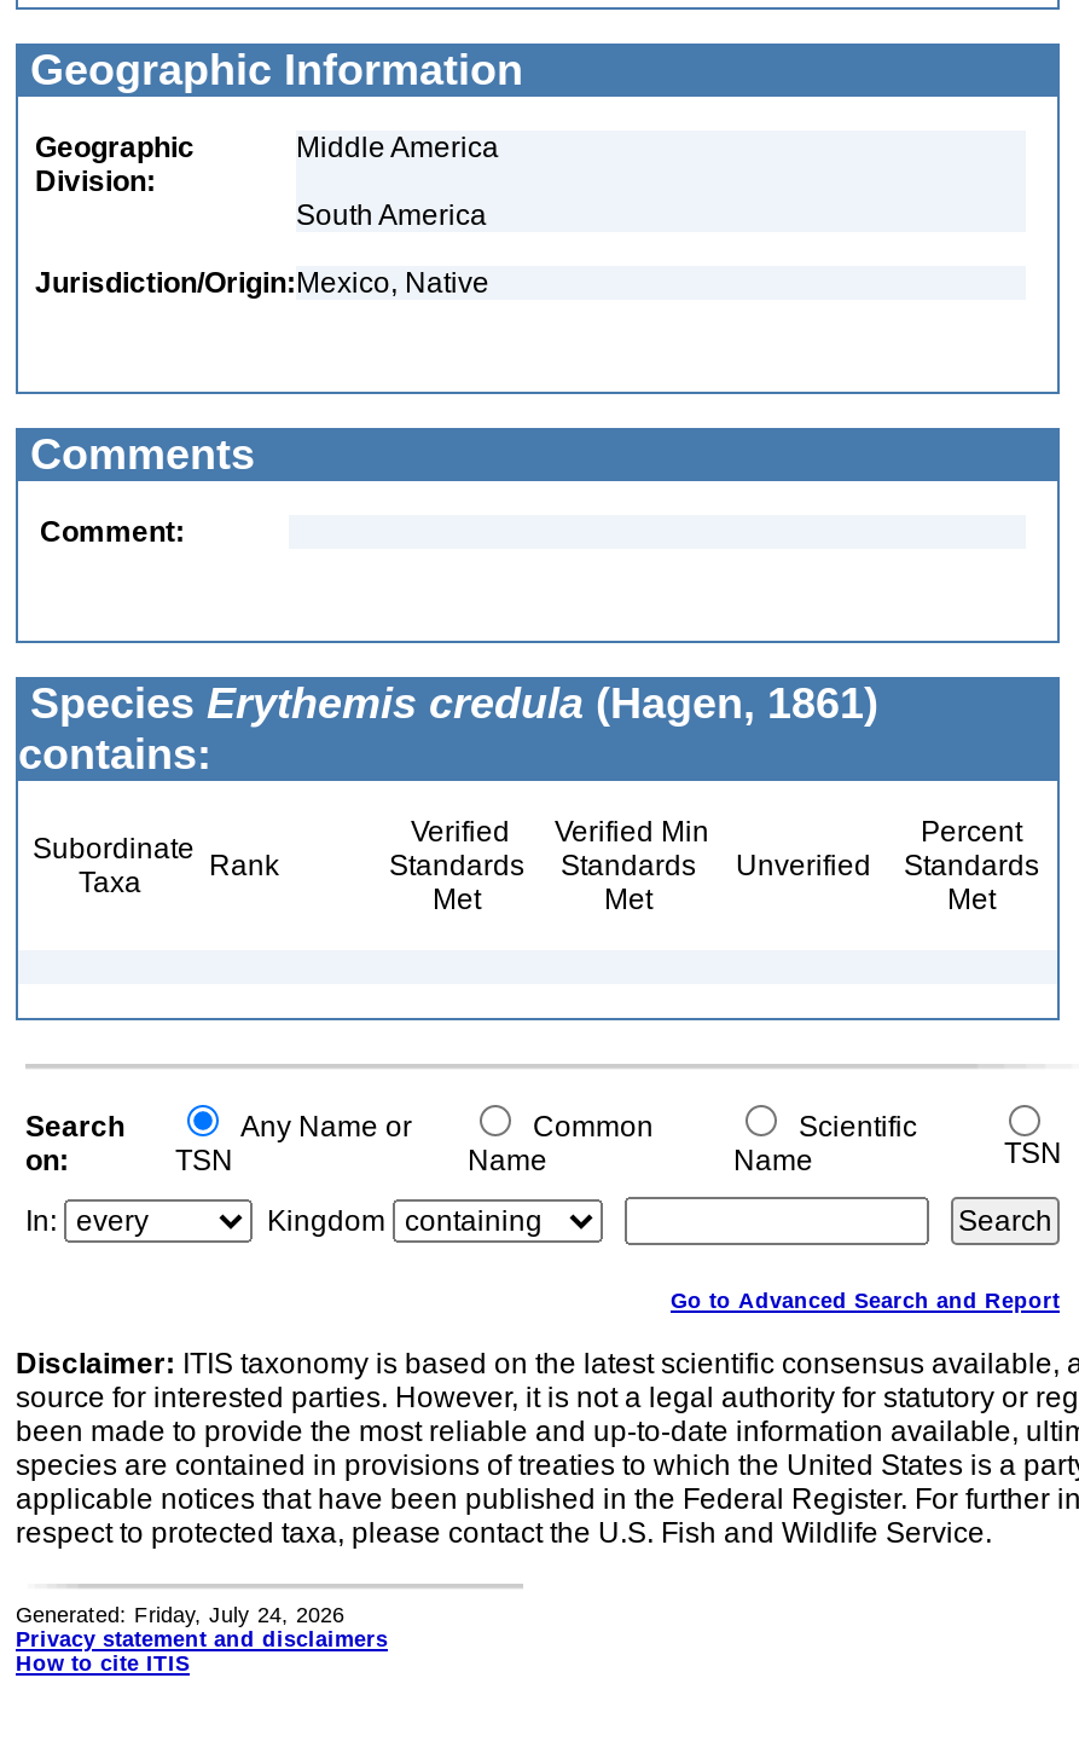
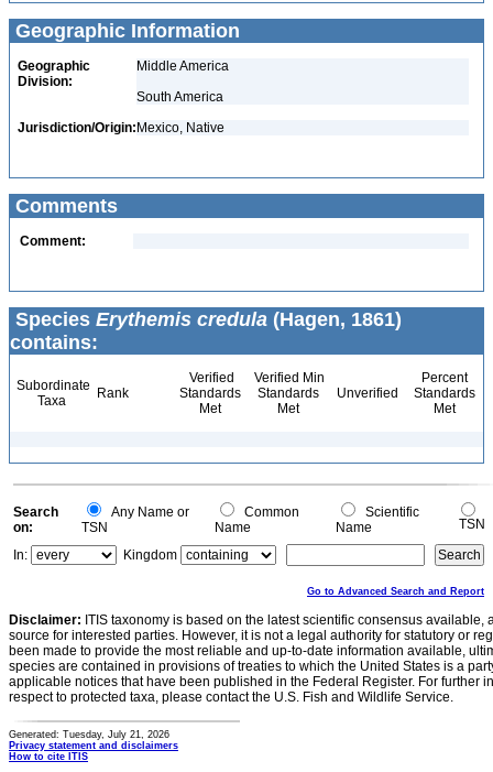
[16,1603,344,1627] Generated: Friday, July 24, 2026 -> [9,729,169,740] Generated: Tuesday, July 21, 2026

